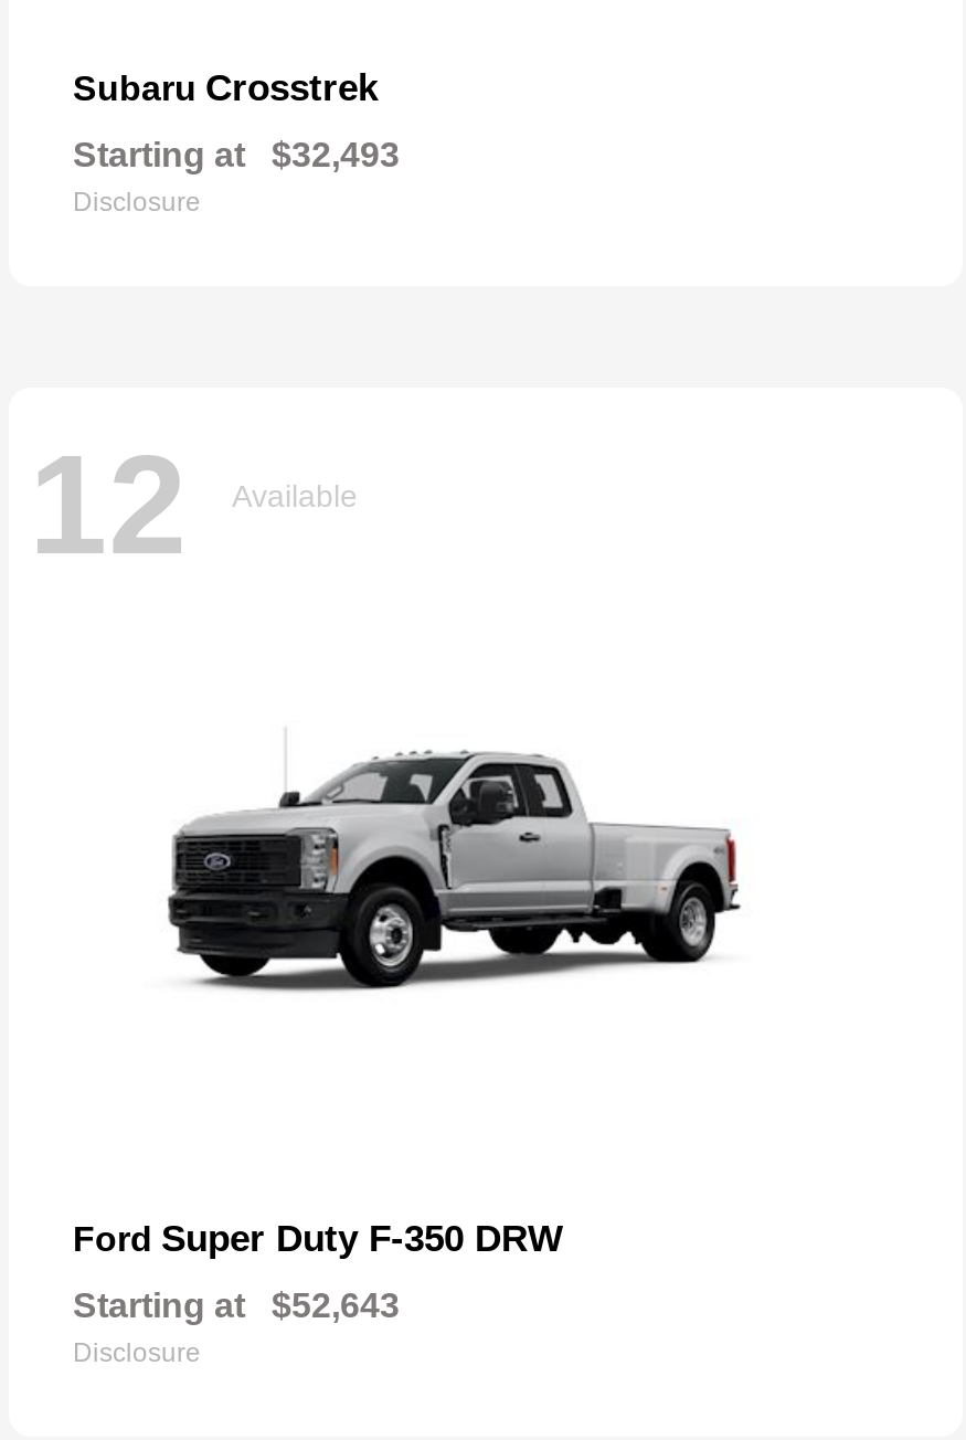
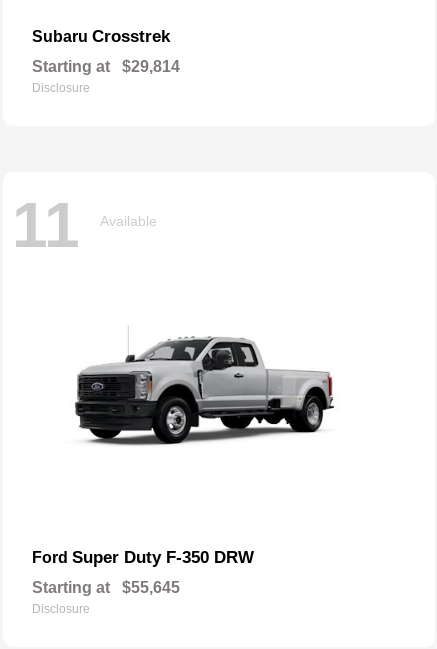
[73,136,400,173] Starting at $32,493 -> [32,58,180,75] Starting at $29,814
[29,426,358,585] 12 Available -> [12,189,157,261] 11 Available
[73,1287,400,1324] Starting at $52,643 -> [32,579,180,596] Starting at $55,645

